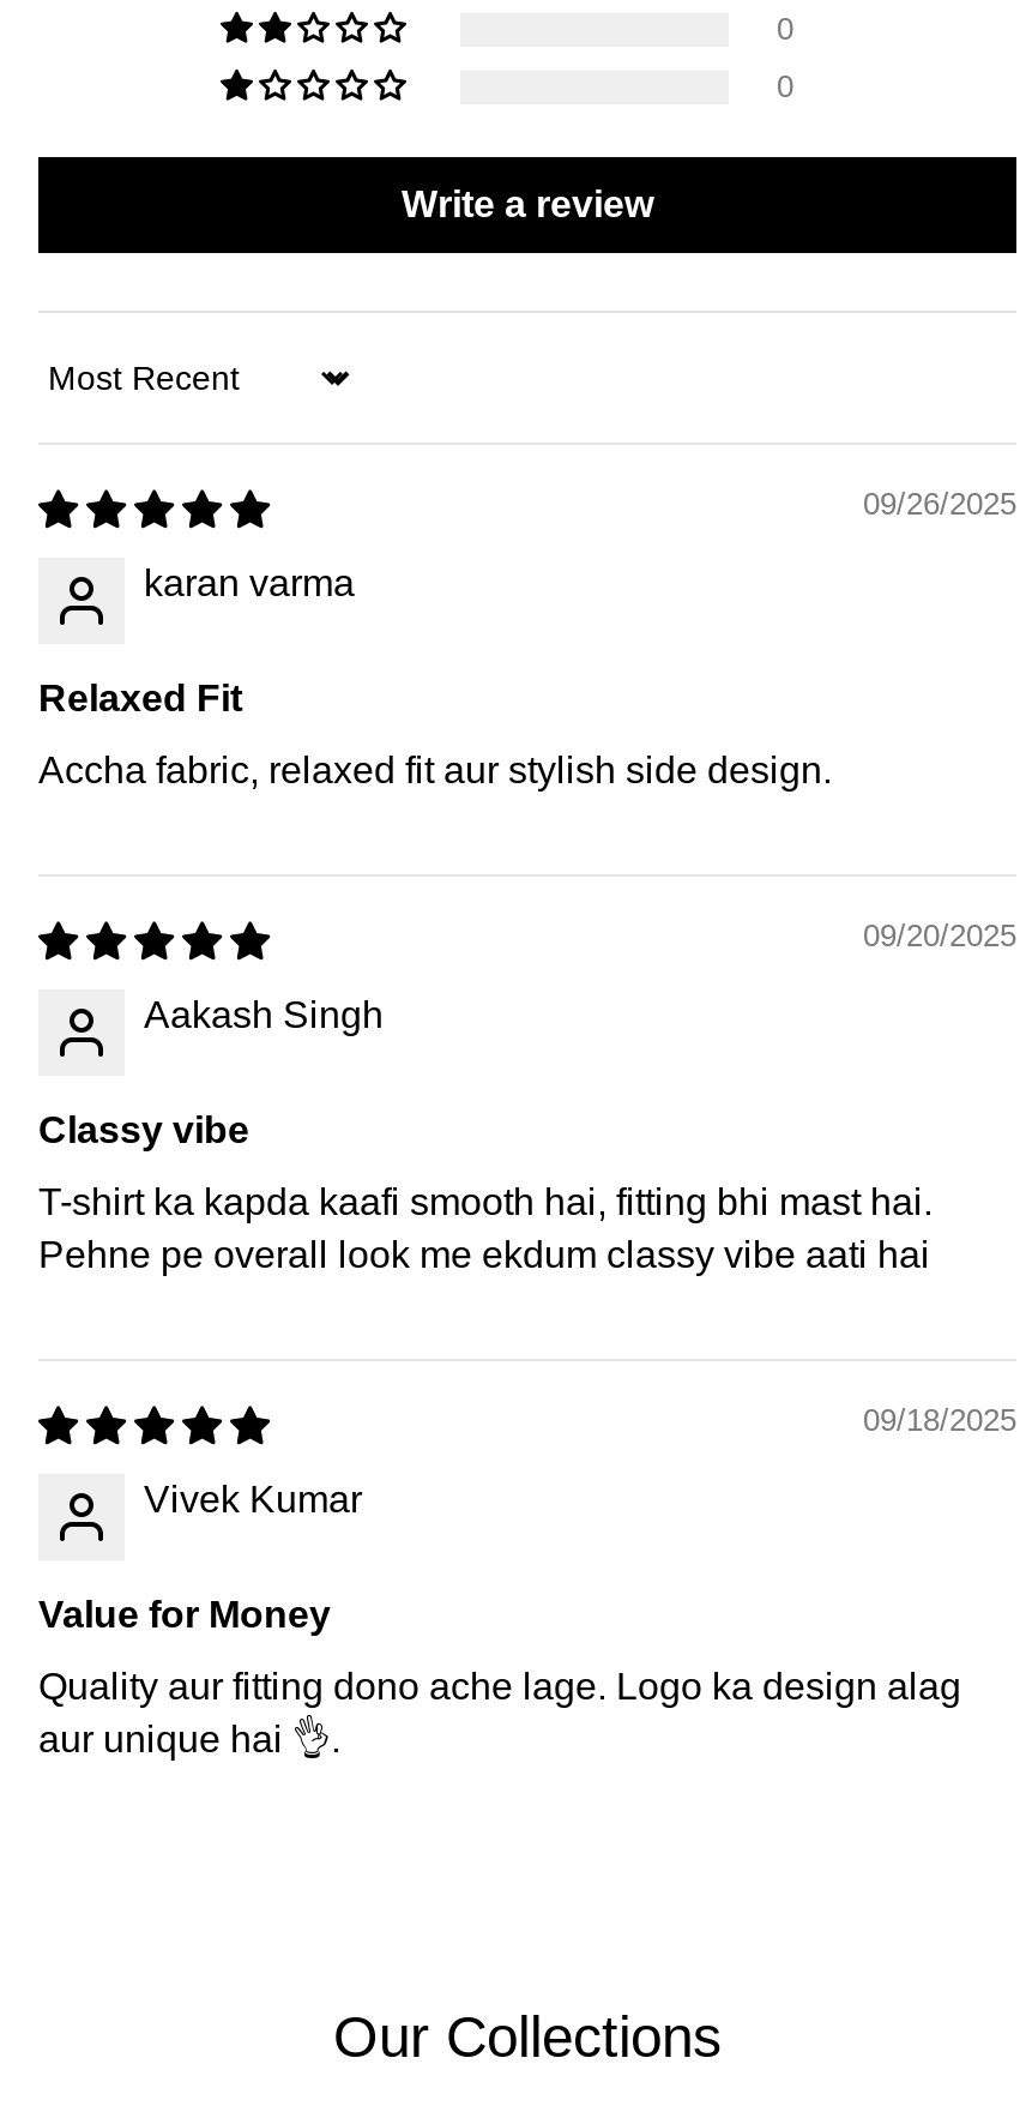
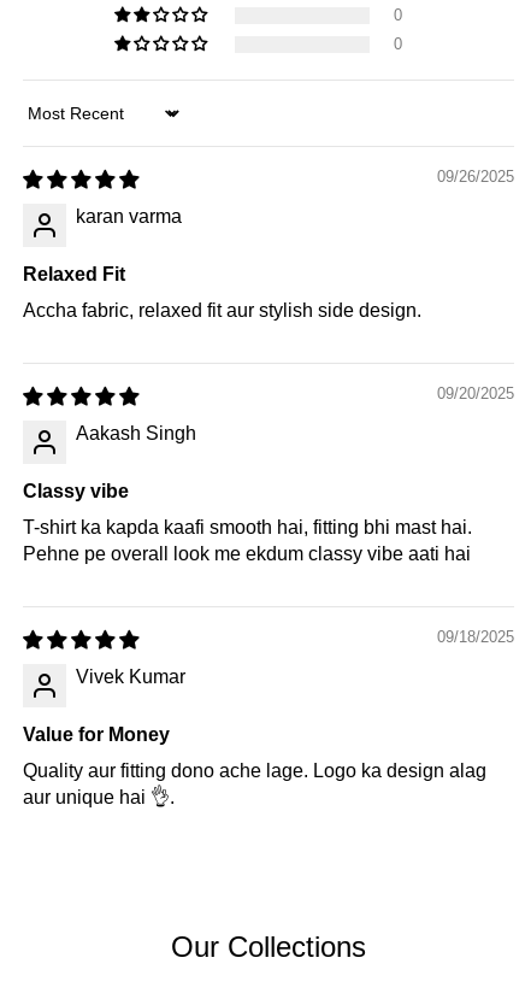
[402,183,653,224] Write a review -> none

